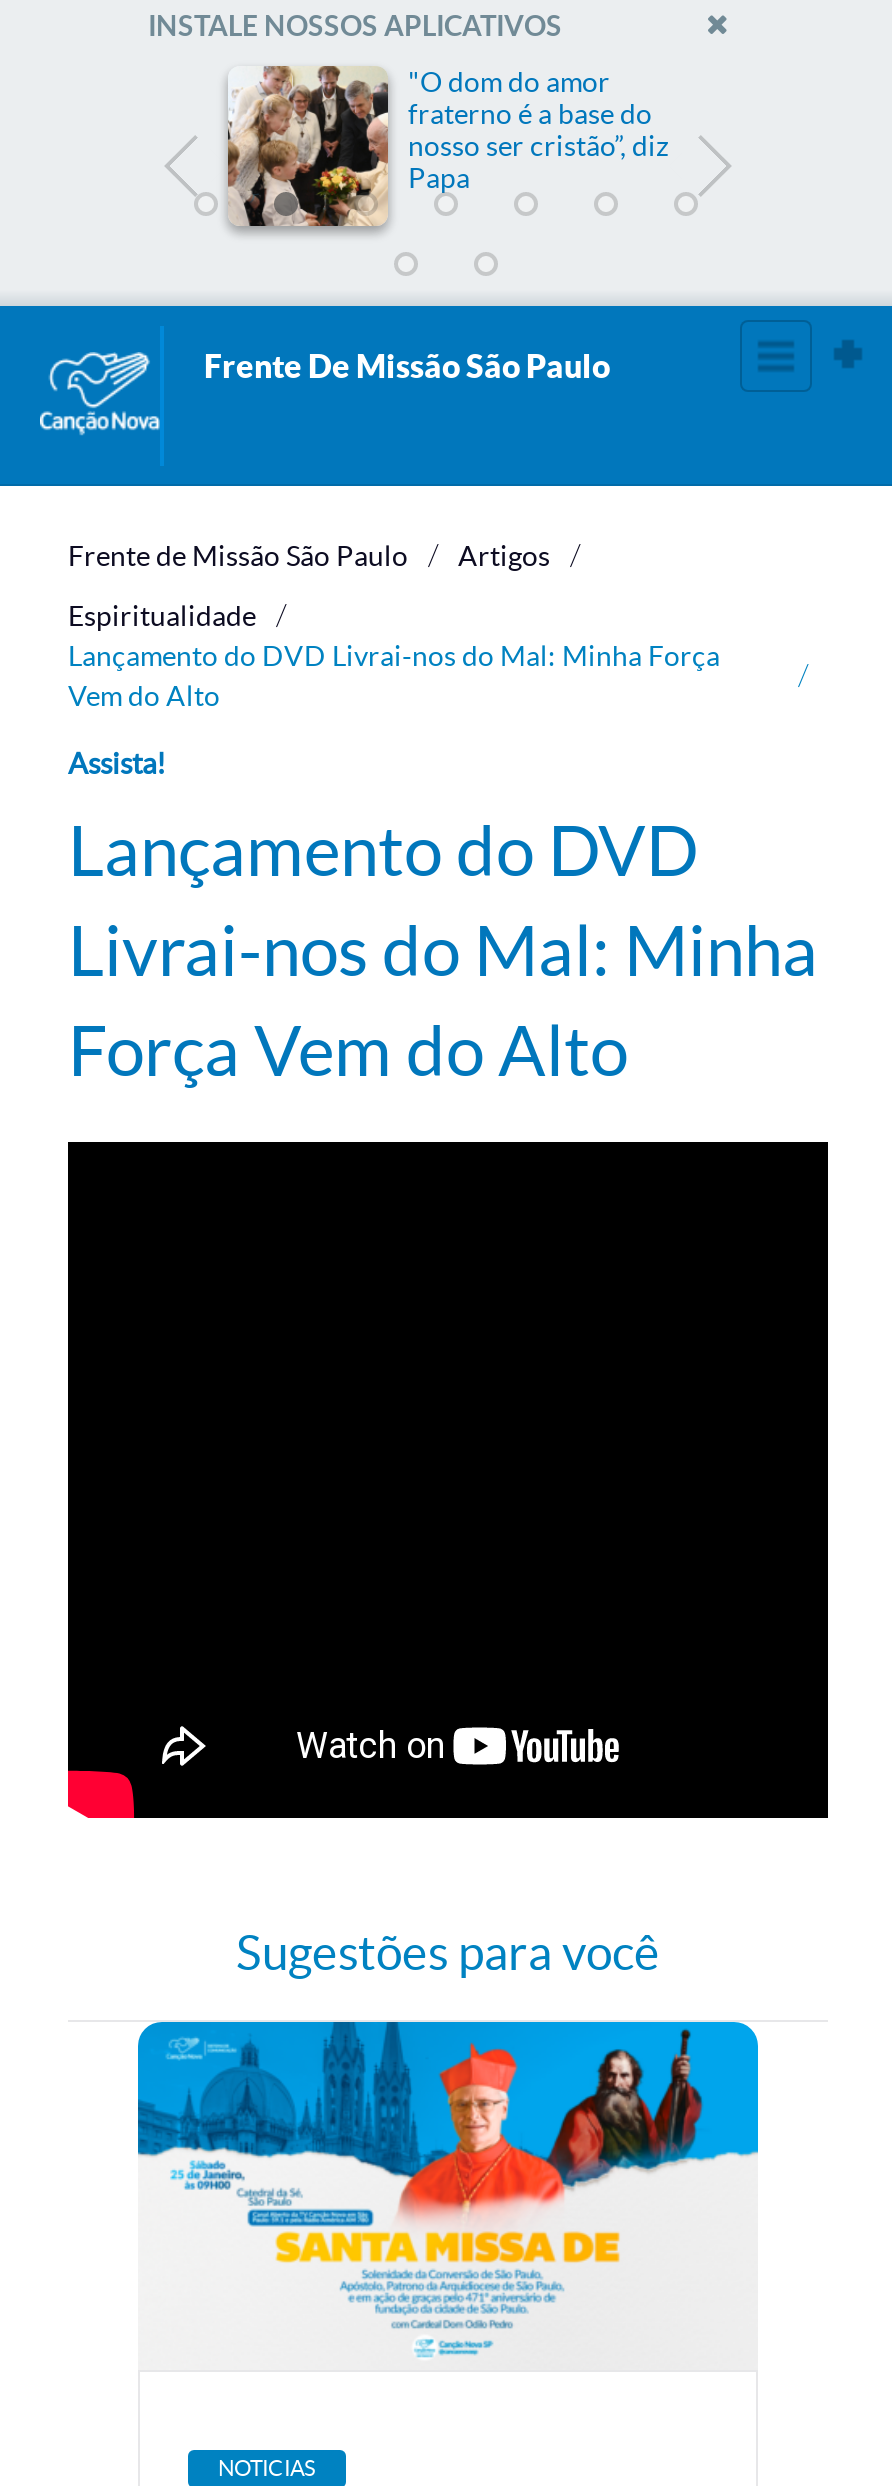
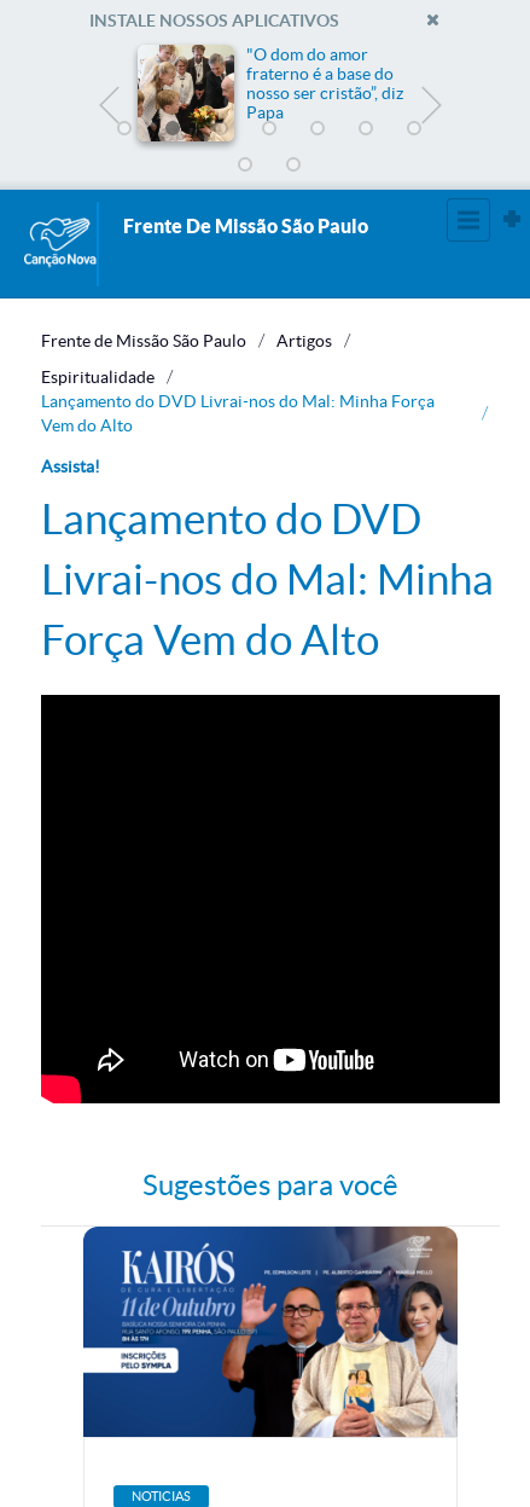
[138,2020,760,2370] [image] -> [82,1225,459,1438] [image]

